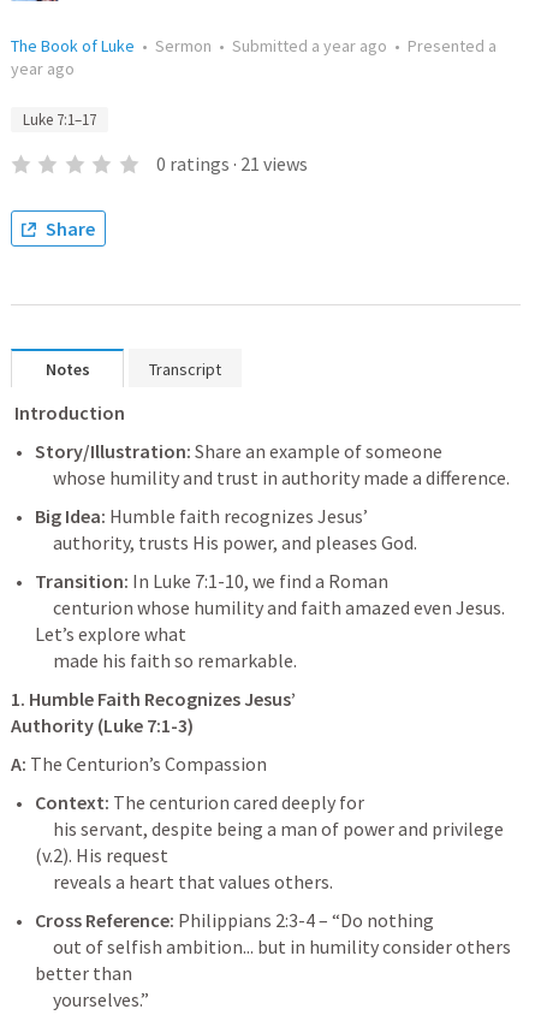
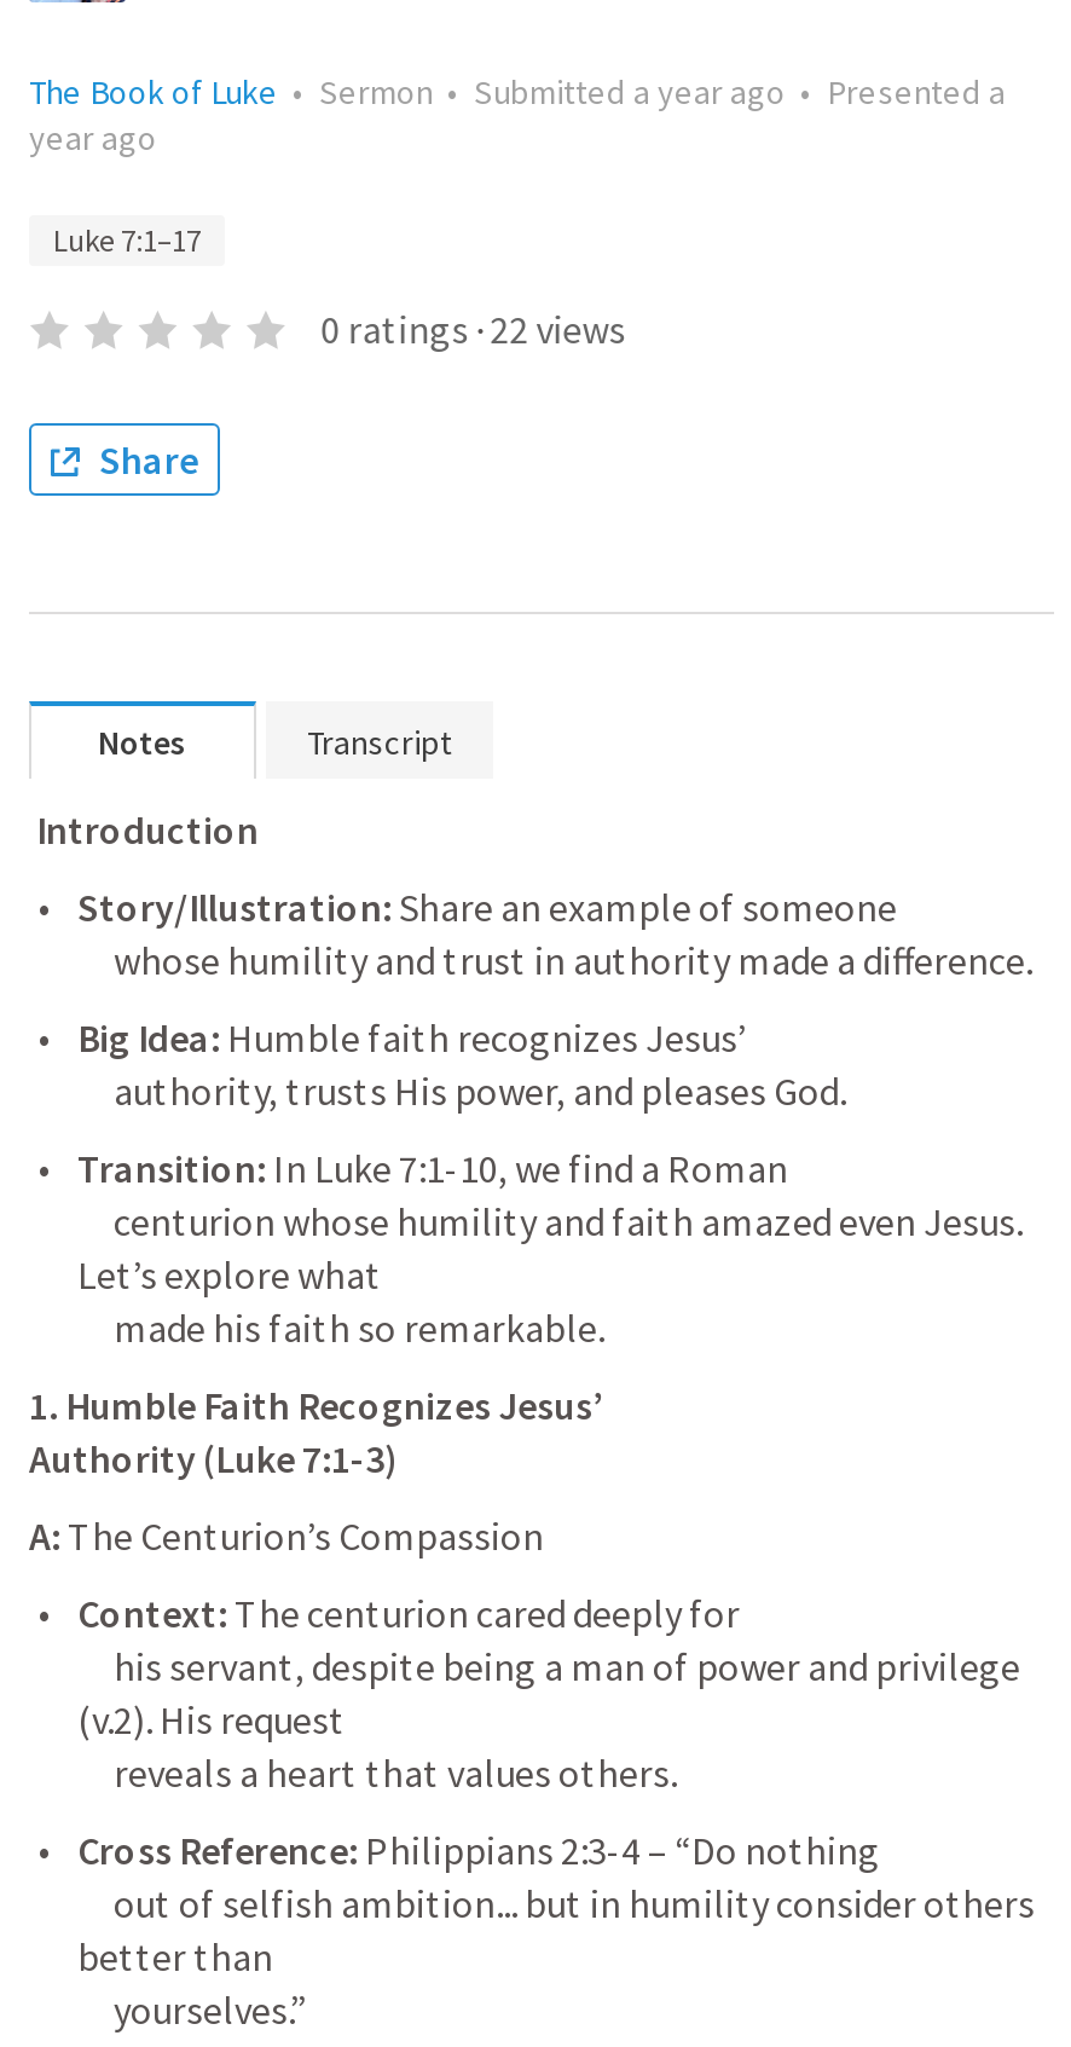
[156,152,307,176] 0 ratings · 21 views -> [321,305,625,353] 0 ratings · 22 views

